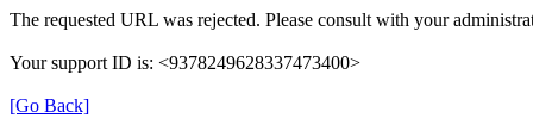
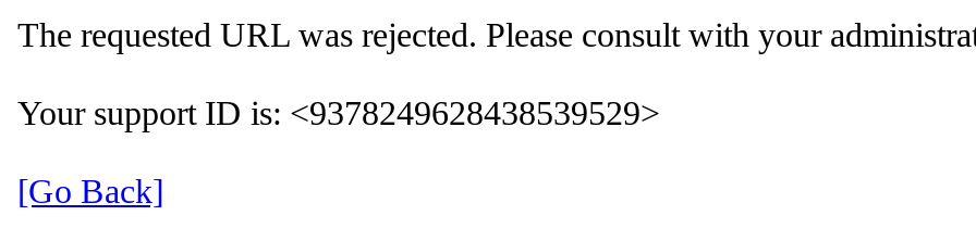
[10,52,360,73] Your support ID is: <9378249628337473400> -> [17,94,660,131] Your support ID is: <9378249628438539529>

